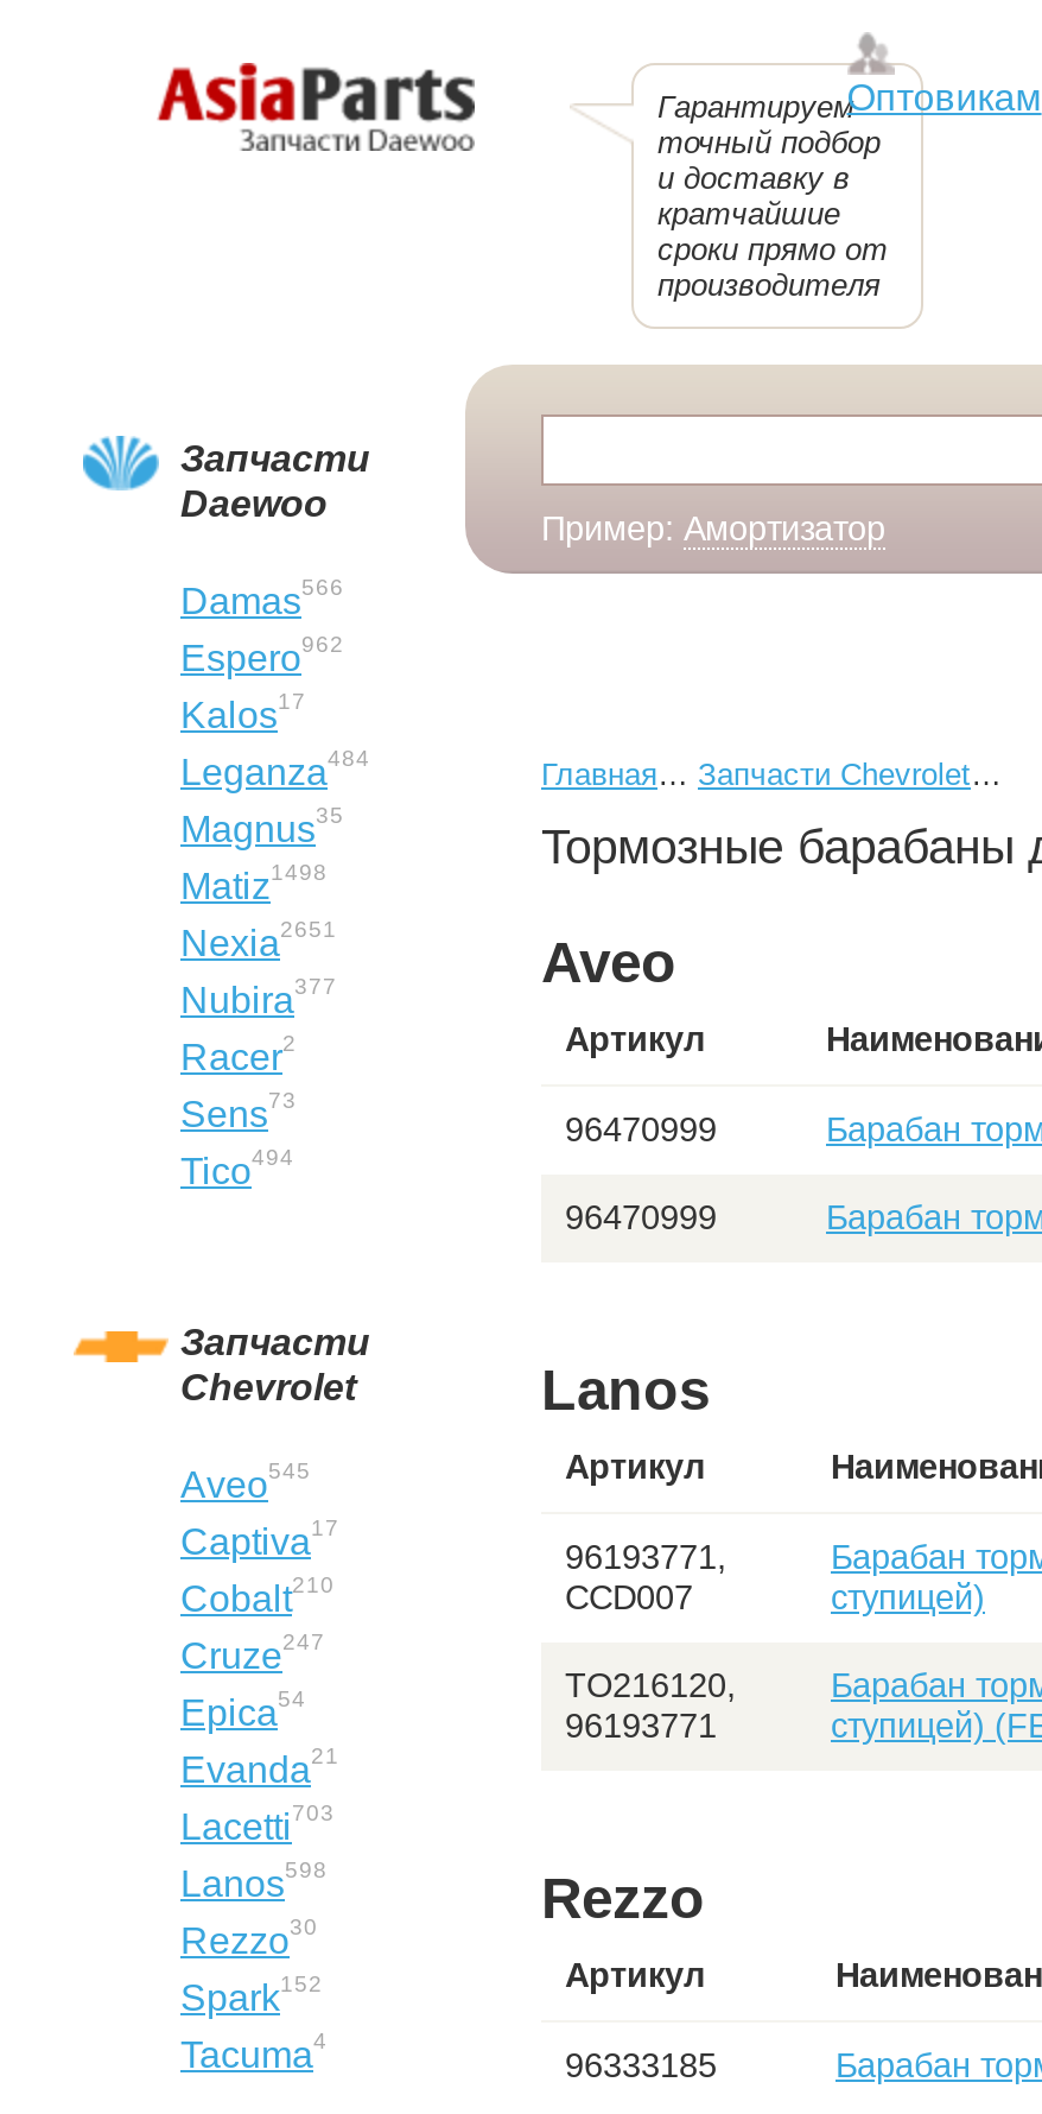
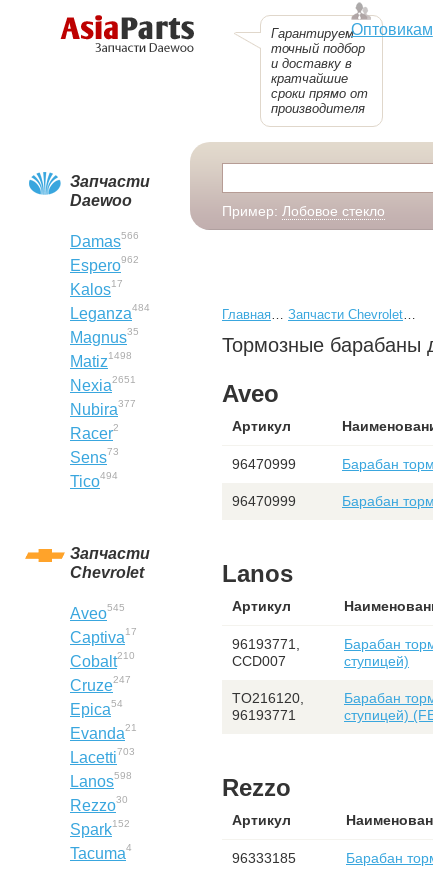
[541,509,885,548] Пример: Амортизатор -> [222,203,385,219] Пример: Лобовое стекло

